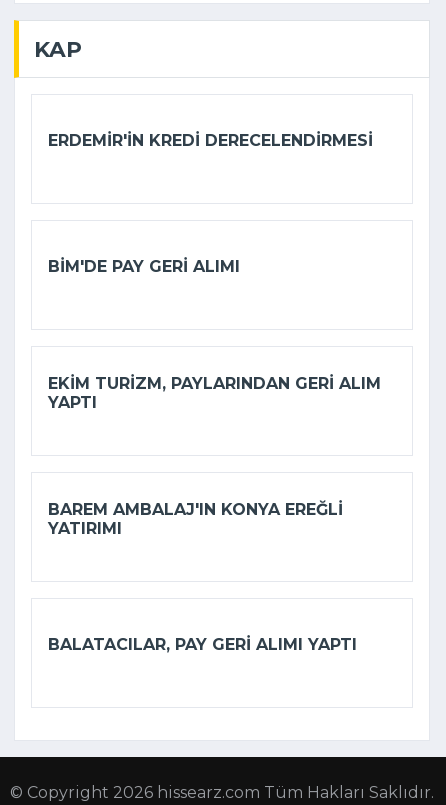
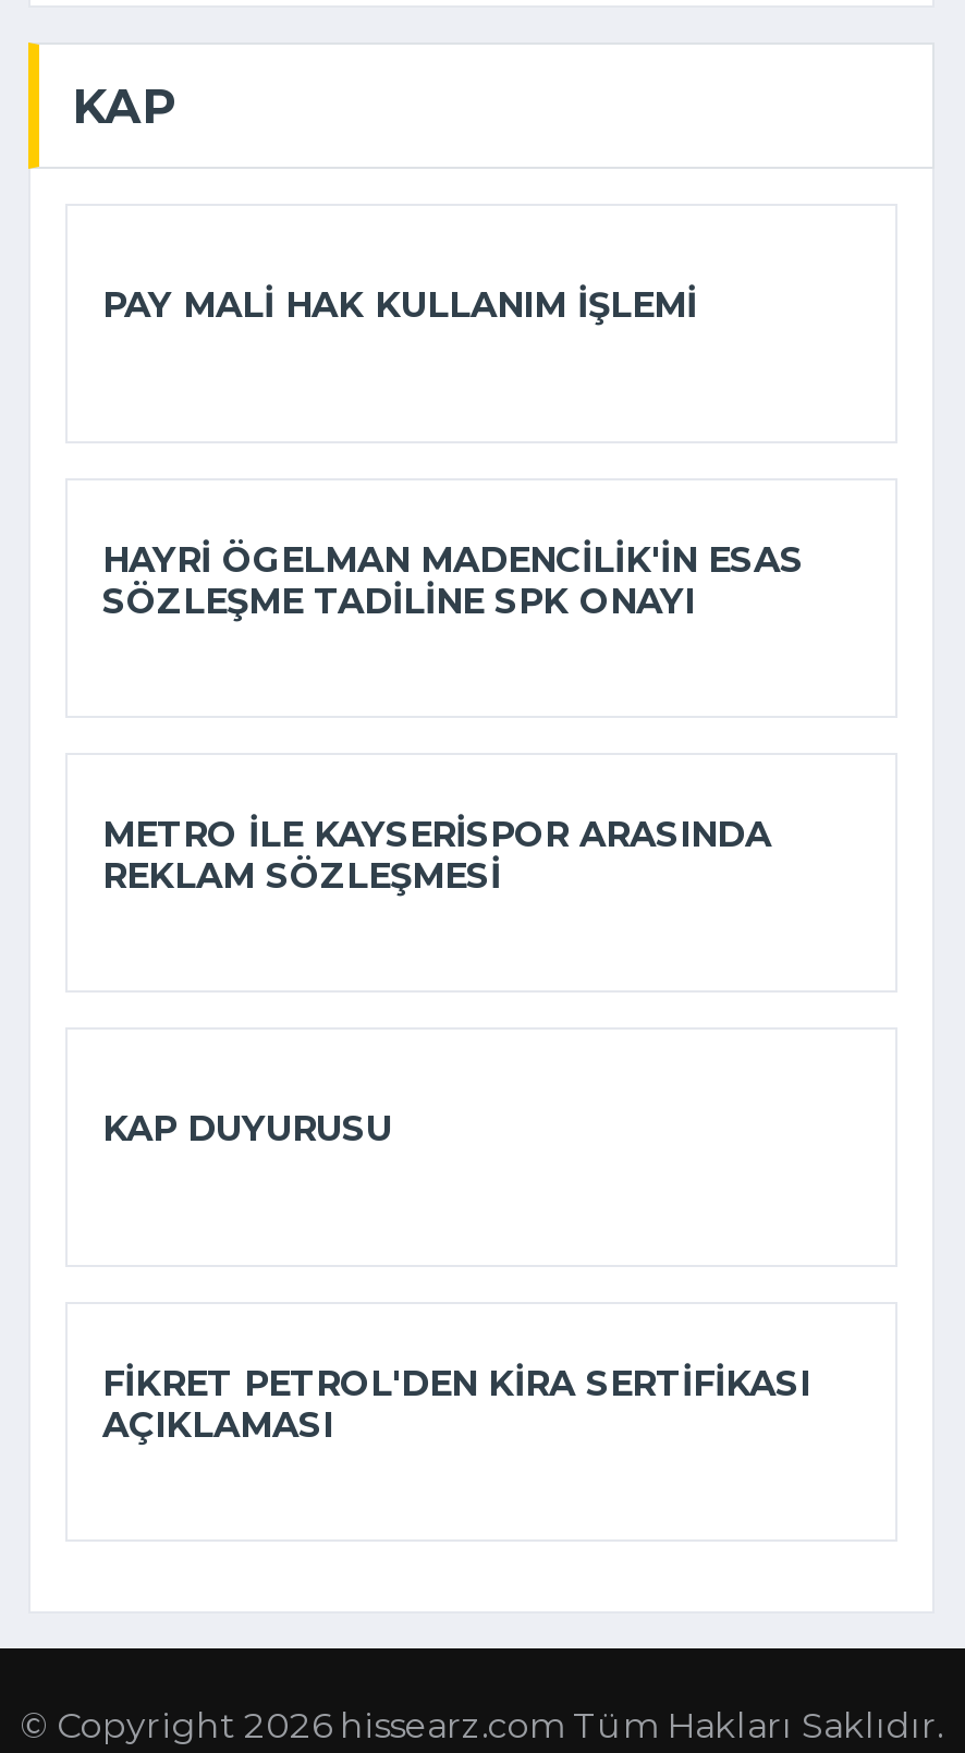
[48,131,373,150] ERDEMIR'IN KREDI DERECELENDIRMESI -> [102,285,697,327] PAY MALI HAK KULLANIM IŞLEMI
[48,257,240,276] BİM'DE PAY GERI ALIMI -> [102,539,804,622] HAYRI ÖGELMAN MADENCILIK'IN ESAS | SÖZLEŞME TADILINE SPK ONAYI
[48,374,381,412] EKIM TURIZM, PAYLARINDAN GERI ALIM | YAPTI -> [102,814,771,896] METRO ILE KAYSERISPOR ARASINDA | REKLAM SÖZLEŞMESI
[48,500,343,538] BAREM AMBALAJ'IN KONYA EREĞLI | YATIRIMI -> [102,1109,392,1150] KAP DUYURUSU
[48,635,357,654] BALATACILAR, PAY GERI ALIMI YAPTI -> [102,1363,810,1446] FIKRET PETROL'DEN KIRA SERTIFIKASI | AÇIKLAMASI

